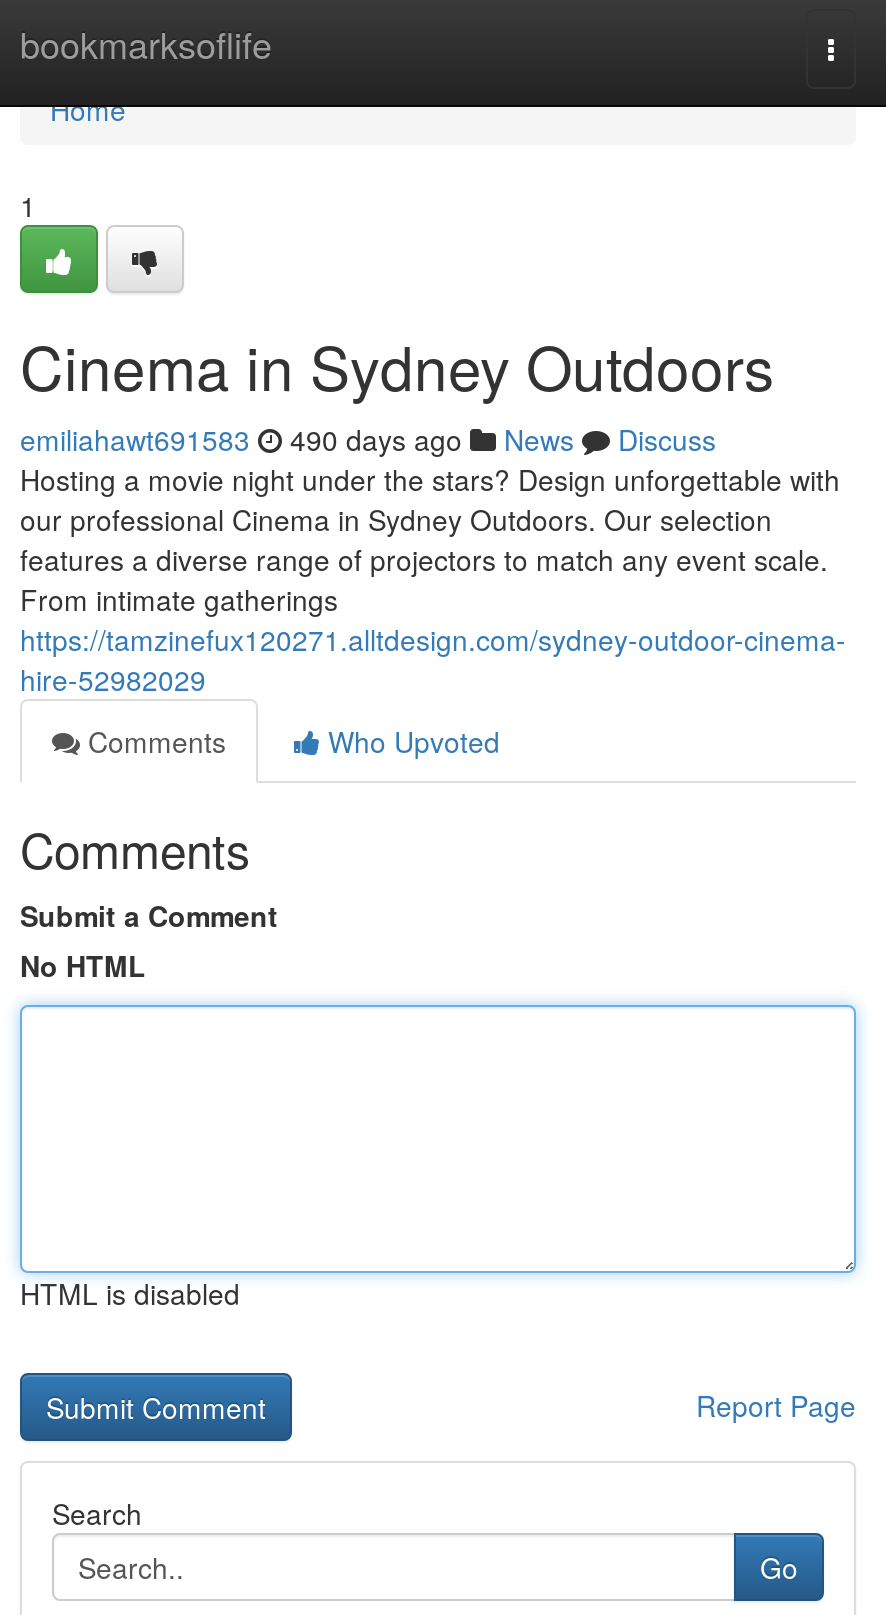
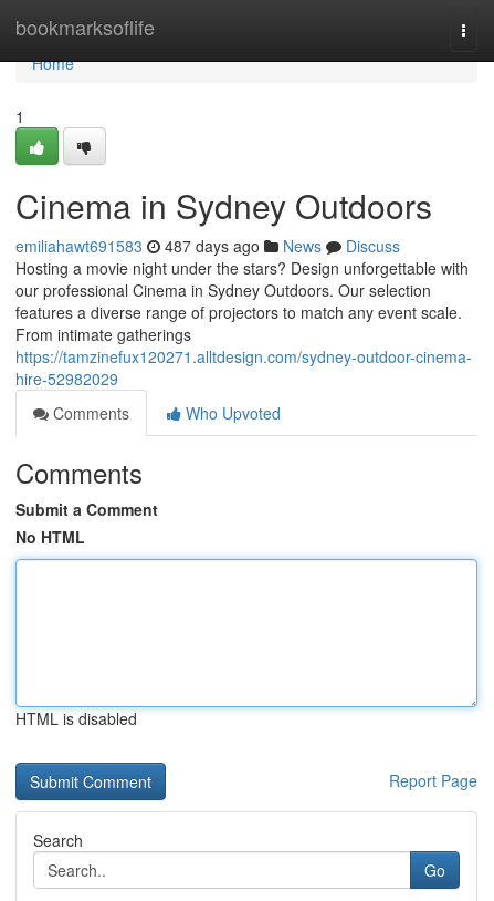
[20,419,716,459] emiliahawt691583 490 days ago News Discuss -> [15,235,400,257] emiliahawt691583 487 days ago News Discuss

